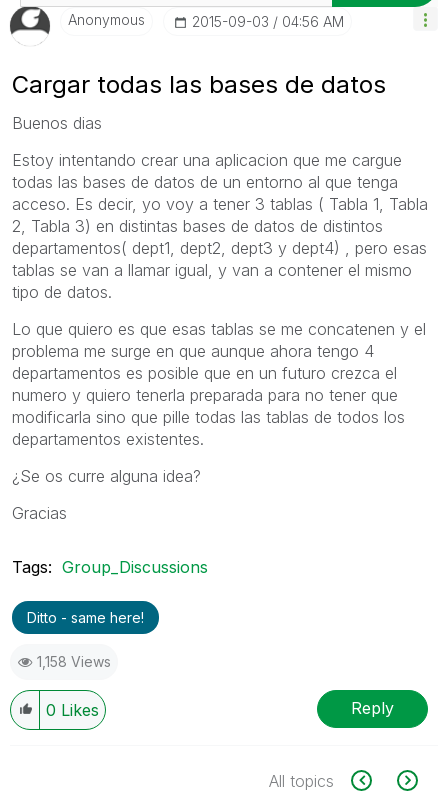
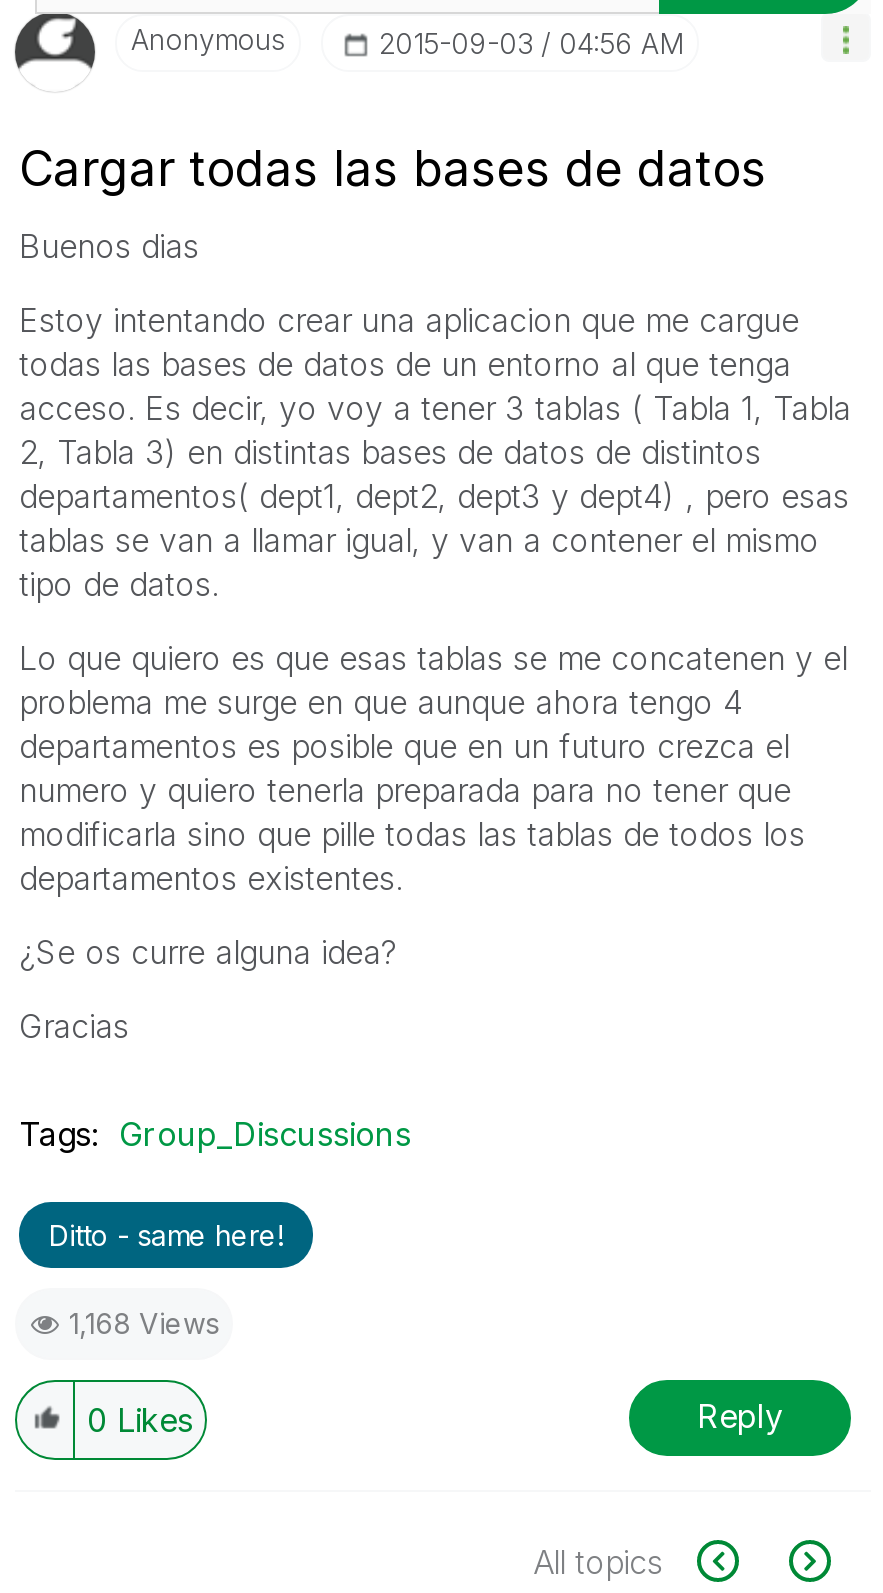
[37,652,111,669] 1,158 Views -> [69,1305,219,1339] 1,168 Views

